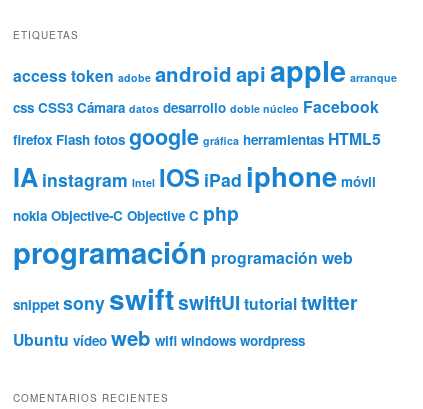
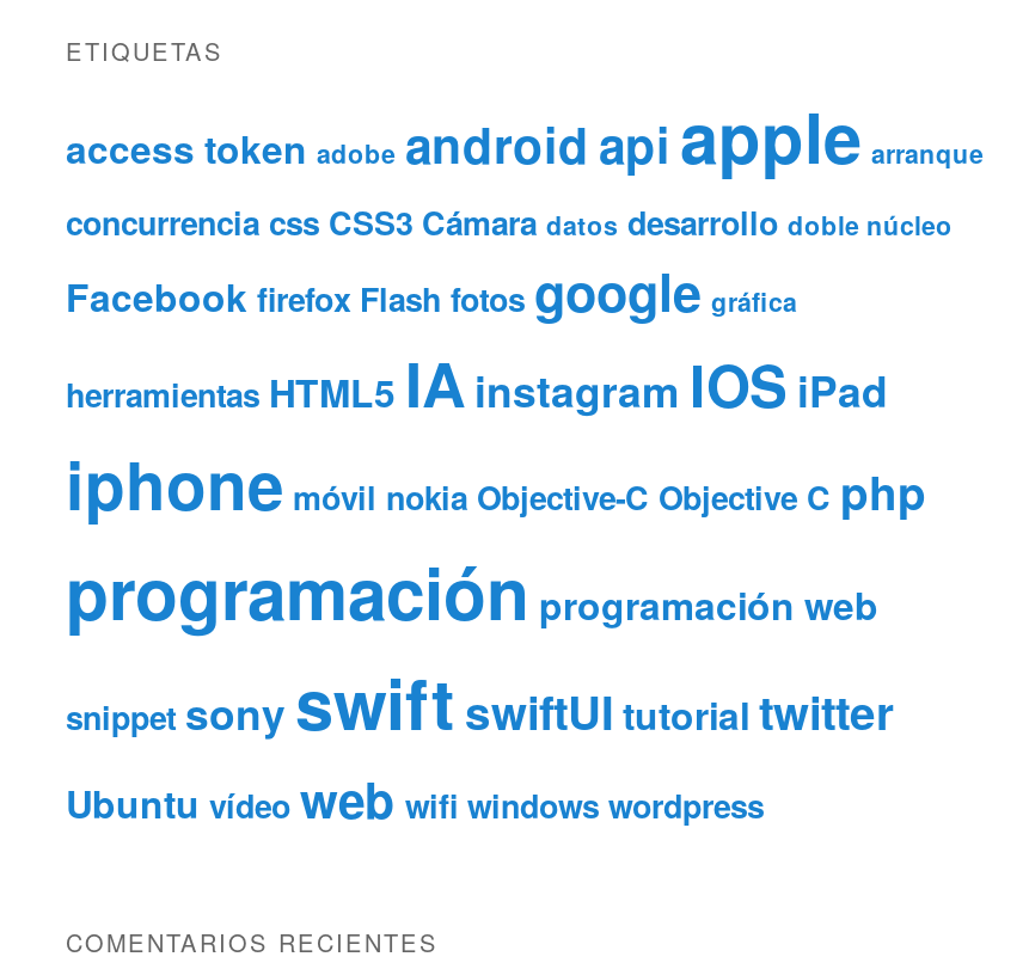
[13,95,381,227] css CSS3 Cámara datos desarrollo doble núcleo Facebook | firefox Flash fotos google gráfica herramientas HTML5 | IA instagram Intel IOS iPad iphone móvil | nokia Objective-C Objective C php -> [66,200,953,530] concurrencia css CSS3 Cámara datos desarrollo doble núcleo | Facebook firefox Flash fotos google gráfica | herramientas HTML5 IA instagram IOS iPad | iphone móvil nokia Objective-C Objective C php

